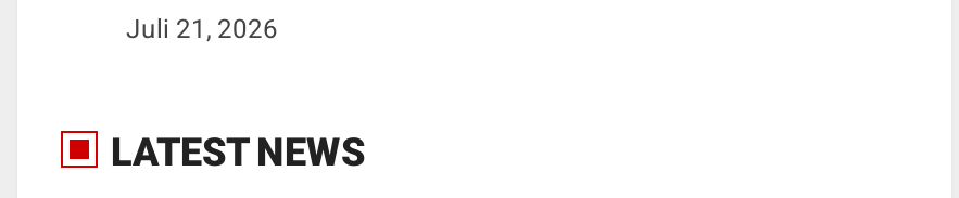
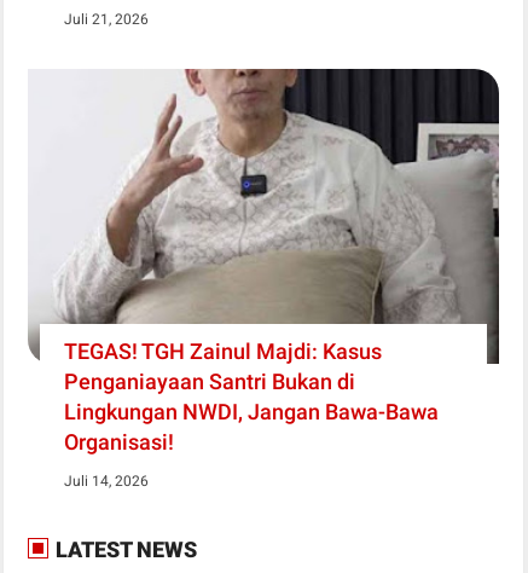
none -> [27,68,500,489] [image] | TEGAS! TGH Zainul Majdi: Kasus | Penganiayaan Santri Bukan di | Lingkungan NWDI, Jangan Bawa-Bawa | Organisasi! | Juli 14, 2026

